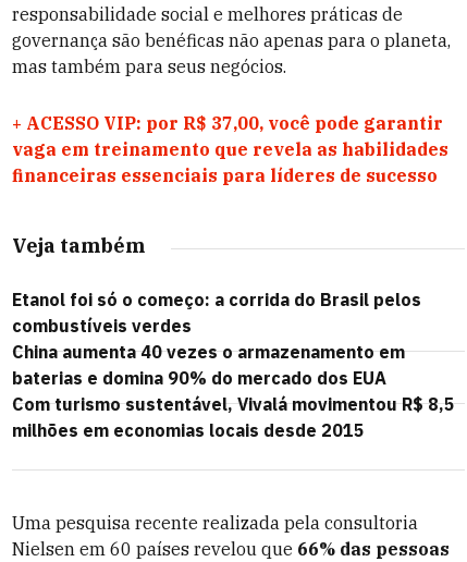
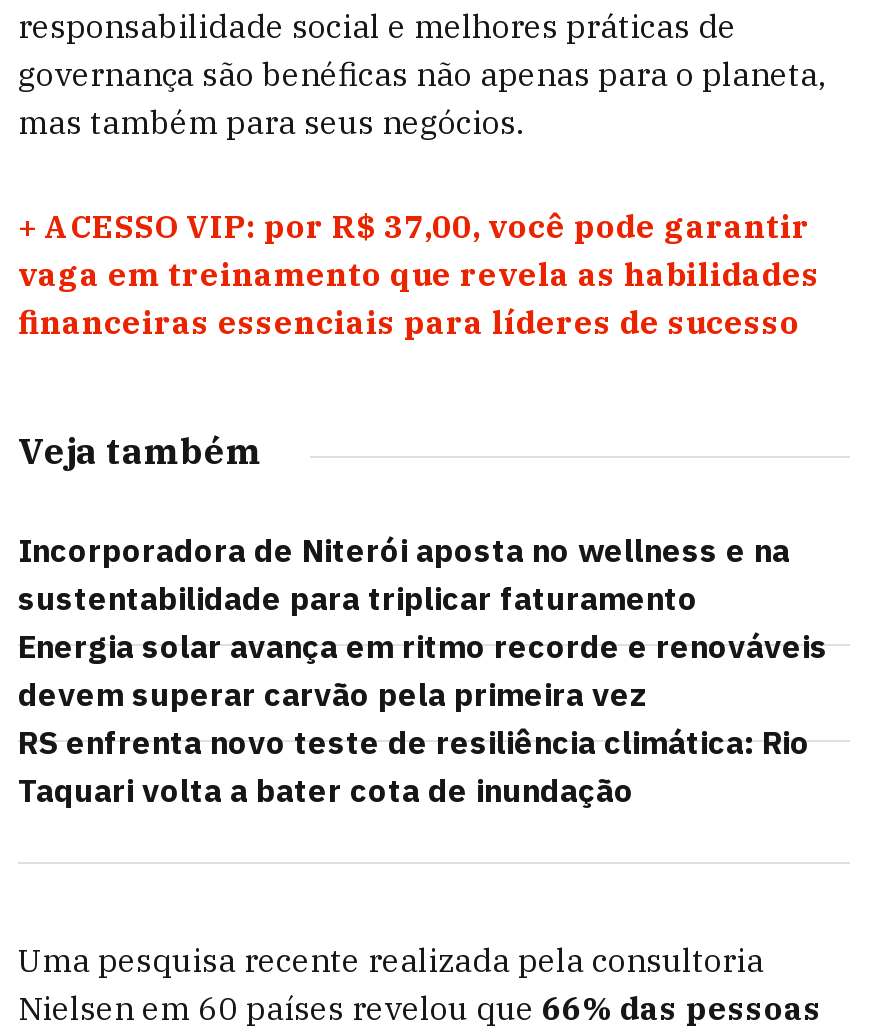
[12,289,455,441] Etanol foi só o começo: a corrida do Brasil pelos | combustíveis verdes | China aumenta 40 vezes o armazenamento em | baterias e domina 90% do mercado dos EUA | Com turismo sustentável, Vivalá movimentou R$ 8,5 | milhões em economias locais desde 2015 -> [18,530,828,810] Incorporadora de Niterói aposta no wellness e na | sustentabilidade para triplicar faturamento | Energia solar avança em ritmo recorde e renováveis | devem superar carvão pela primeira vez | RS enfrenta novo teste de resiliência climática: Rio | Taquari volta a bater cota de inundação

